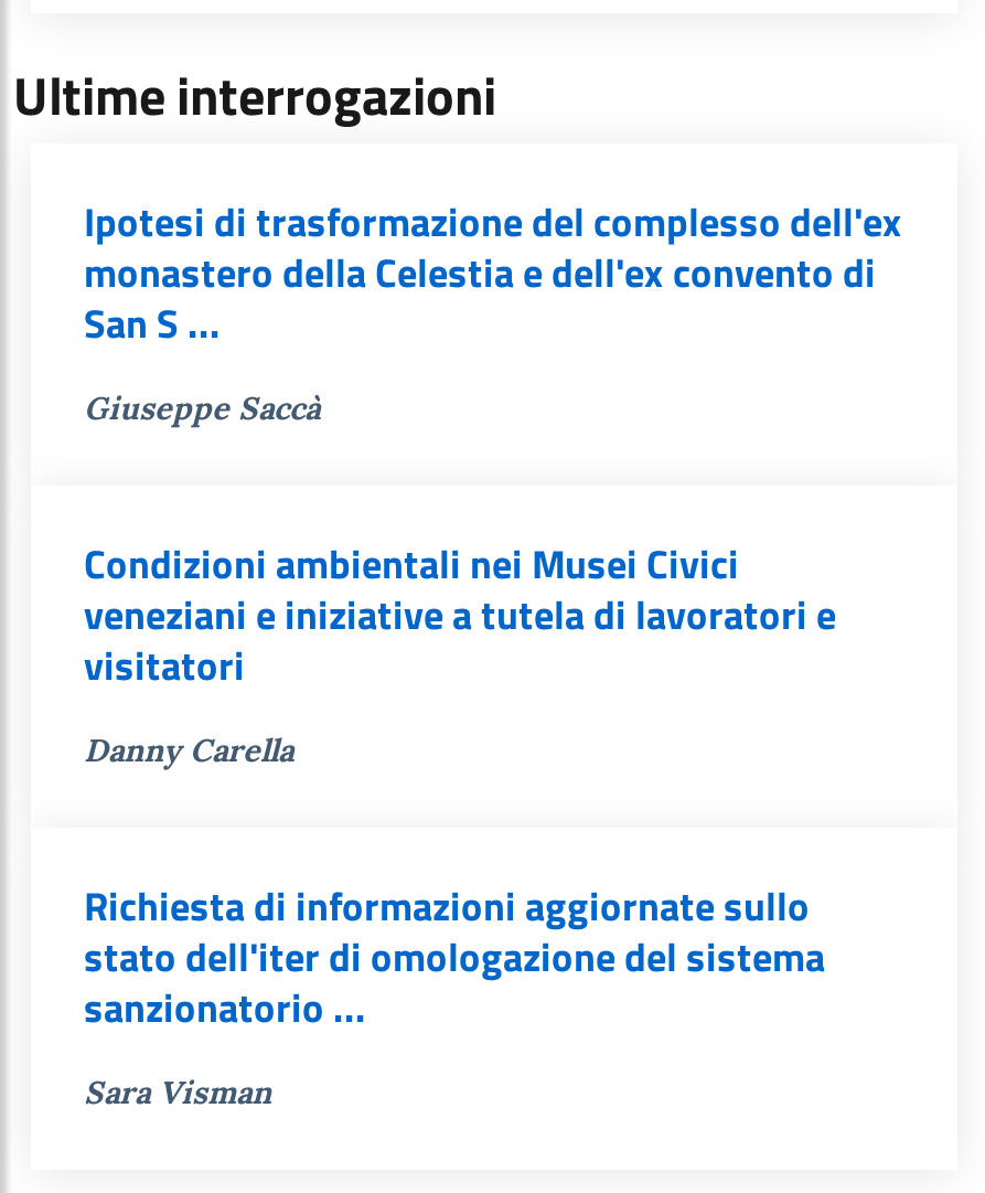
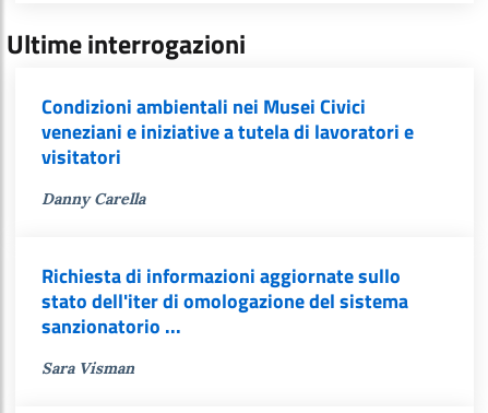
[84,193,902,429] Ipotesi di trasformazione del complesso dell'ex | monastero della Celestia e dell'ex convento di | San S ... | Giuseppe Saccà -> none

